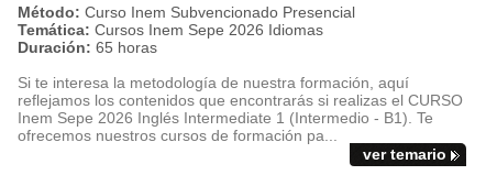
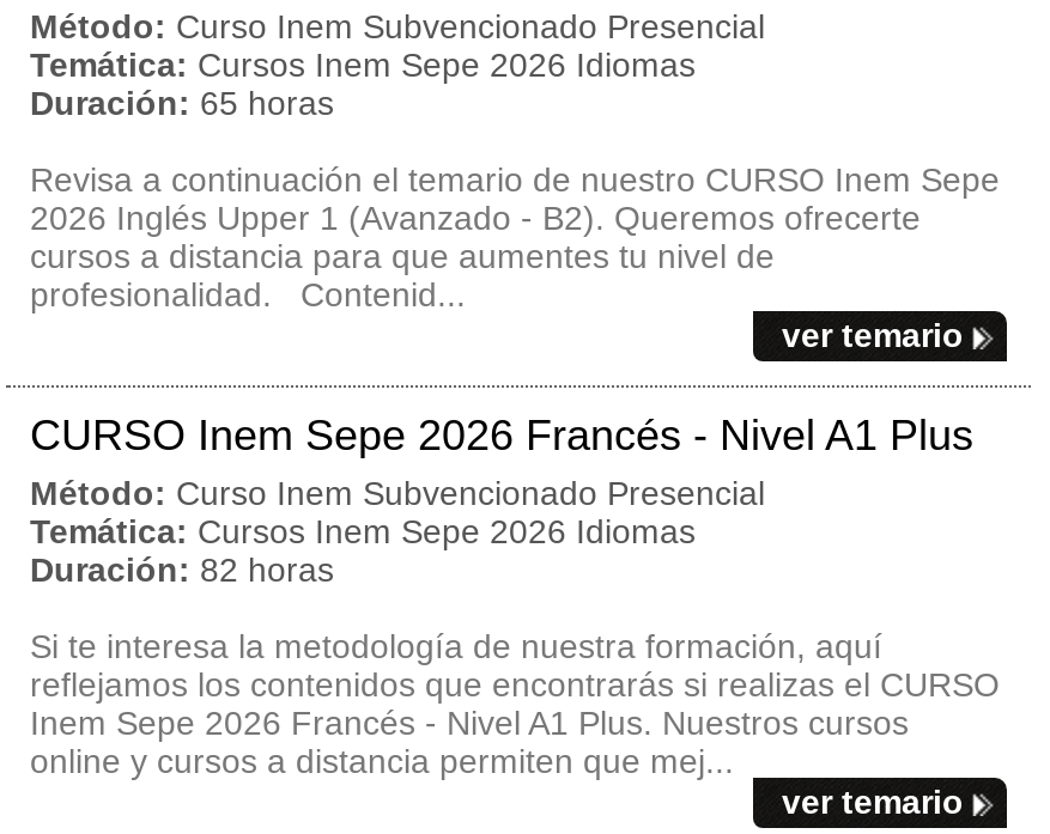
none -> [30,160,1000,589] Revisa a continuación el temario de nuestro CURSO Inem Sepe | 2026 Inglés Upper 1 (Avanzado - B2). Queremos ofrecerte | cursos a distancia para que aumentes tu nivel de | profesionalidad. Contenid... | ver temario | CURSO Inem Sepe 2026 Francés - Nivel A1 Plus | Método: Curso Inem Subvencionado Presencial | Temática: Cursos Inem Sepe 2026 Idiomas | Duración: 82 horas
[18,109,433,144] Inem Sepe 2026 Inglés Intermediate 1 (Intermedio - B1). Te | ofrecemos nuestros cursos de formación pa... -> [30,704,909,780] Inem Sepe 2026 Francés - Nivel A1 Plus. Nuestros cursos | online y cursos a distancia permiten que mej...

